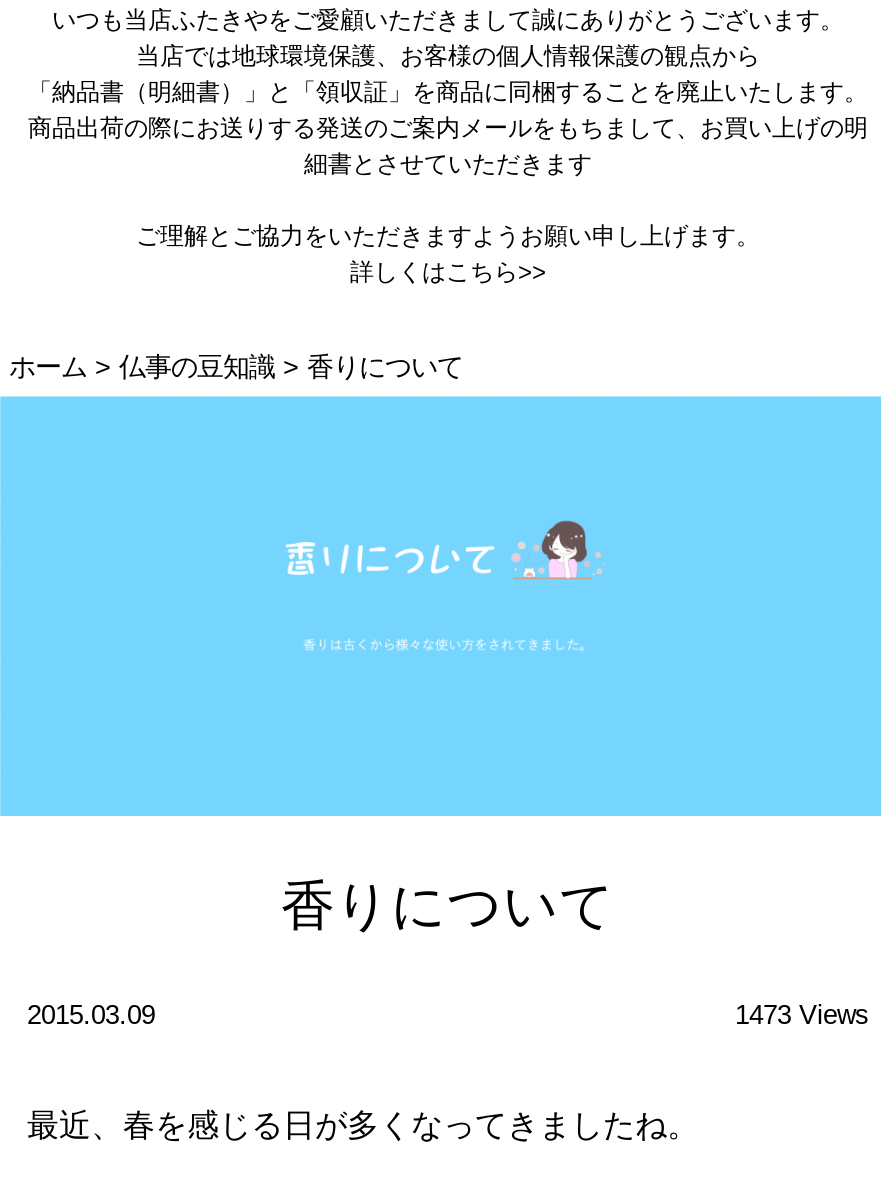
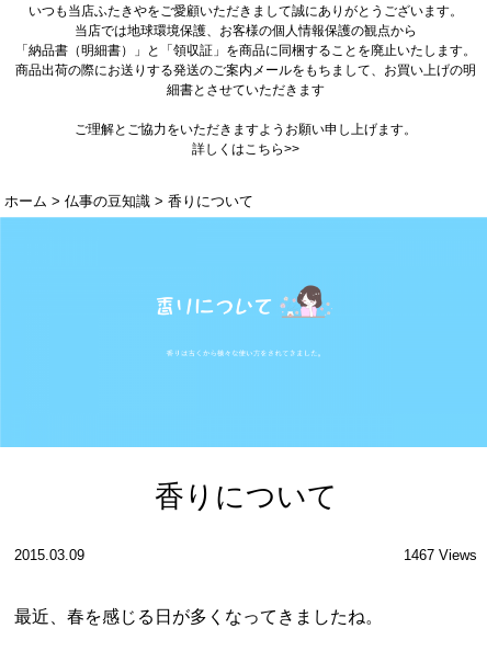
[735,999,869,1029] 1473 Views -> [403,547,477,564] 1467 Views

